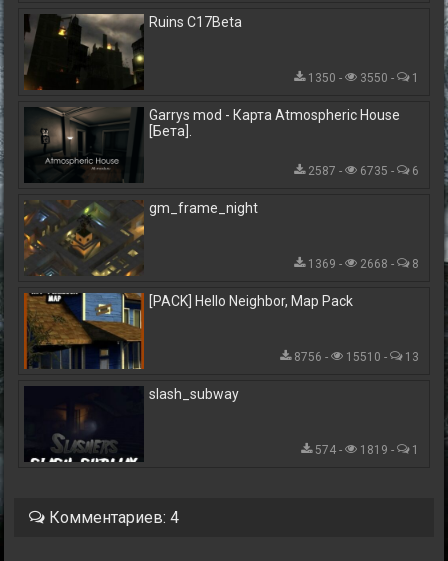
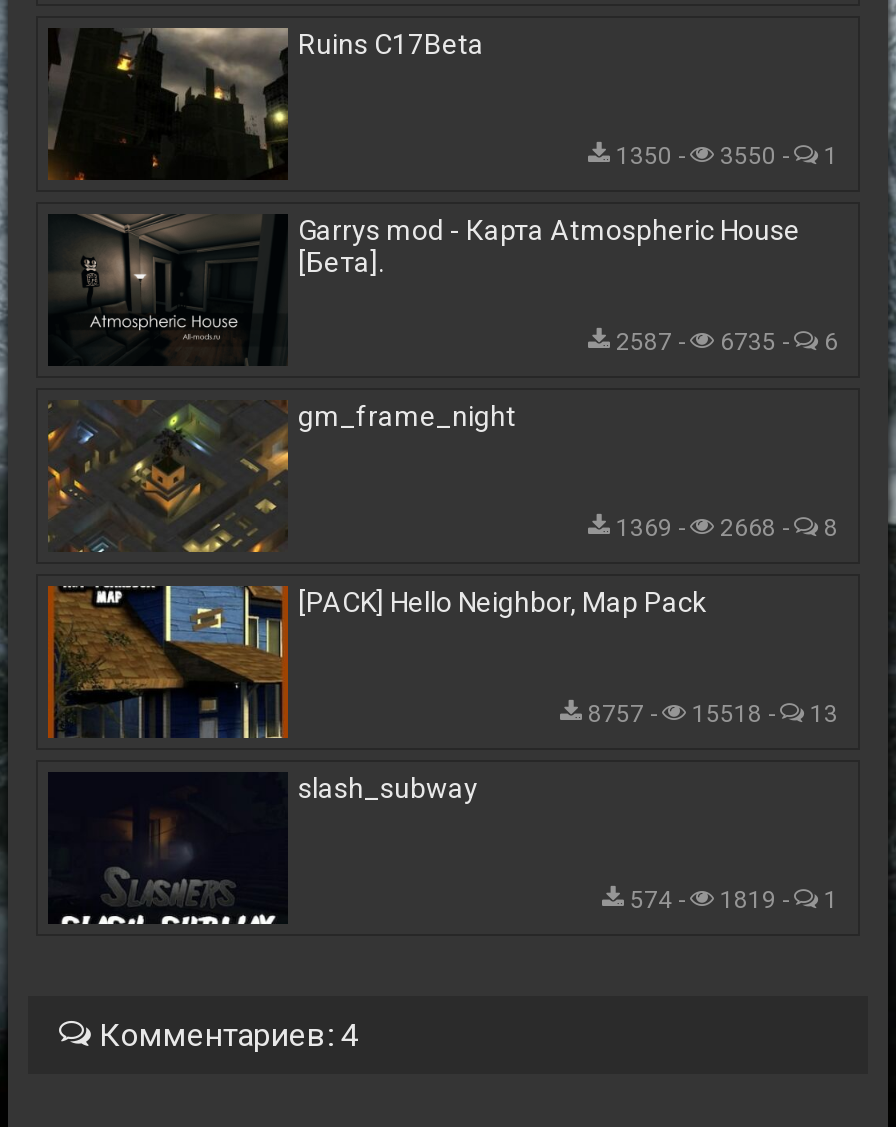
[291,350,331,364] 8756 - -> [582,700,662,728] 8757 -
[343,350,390,364] 15510 - -> [686,700,780,728] 15518 -

